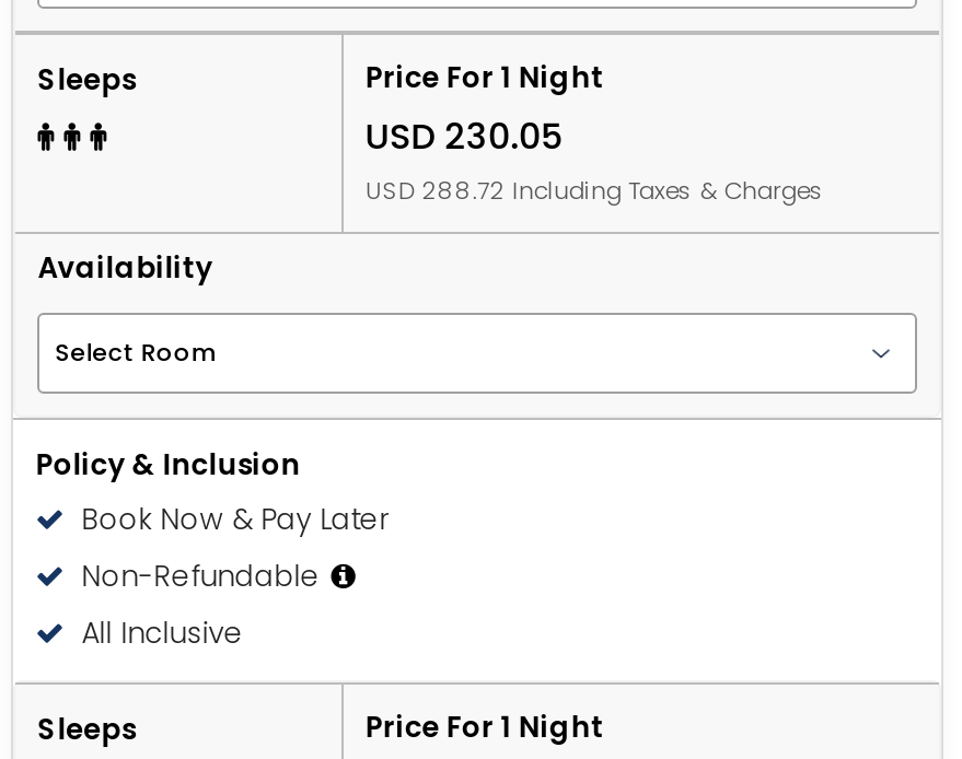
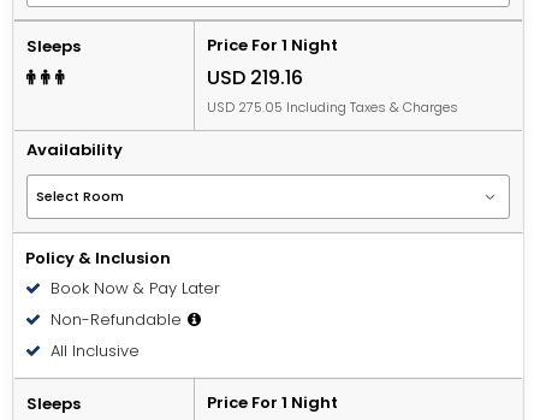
[365,112,562,162] USD 230.05 -> [207,64,303,91] USD 219.16
[365,173,825,208] USD 288.72 Including Taxes & Charges -> [207,97,458,117] USD 275.05 Including Taxes & Charges

